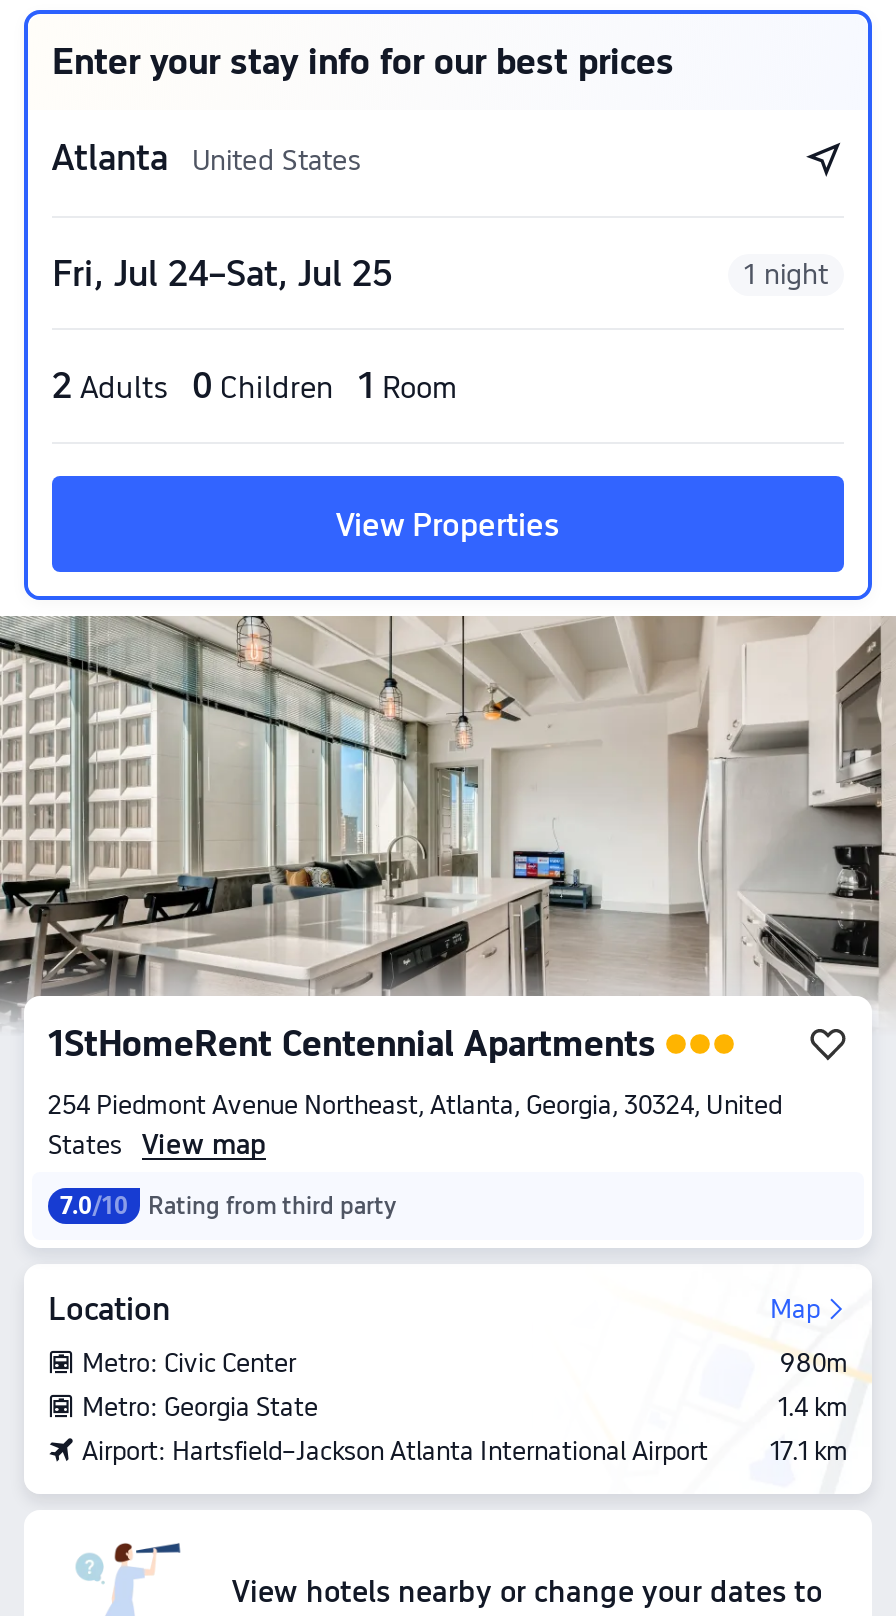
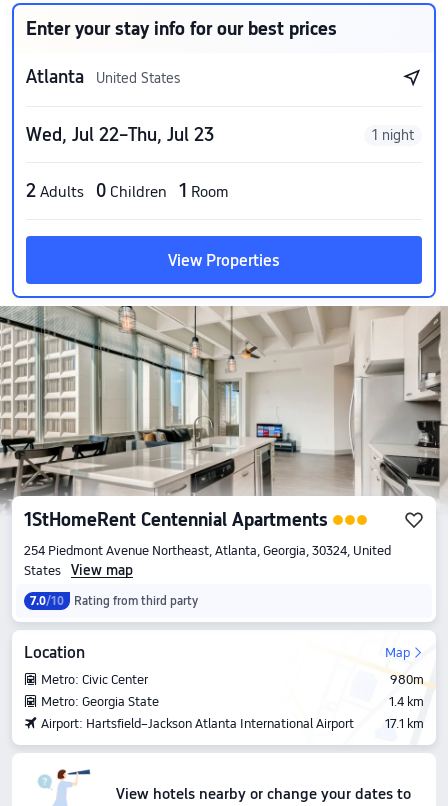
[52,252,392,294] Fri, Jul 24–Sat, Jul 25 -> [26,124,214,145] Wed, Jul 22–Thu, Jul 23

